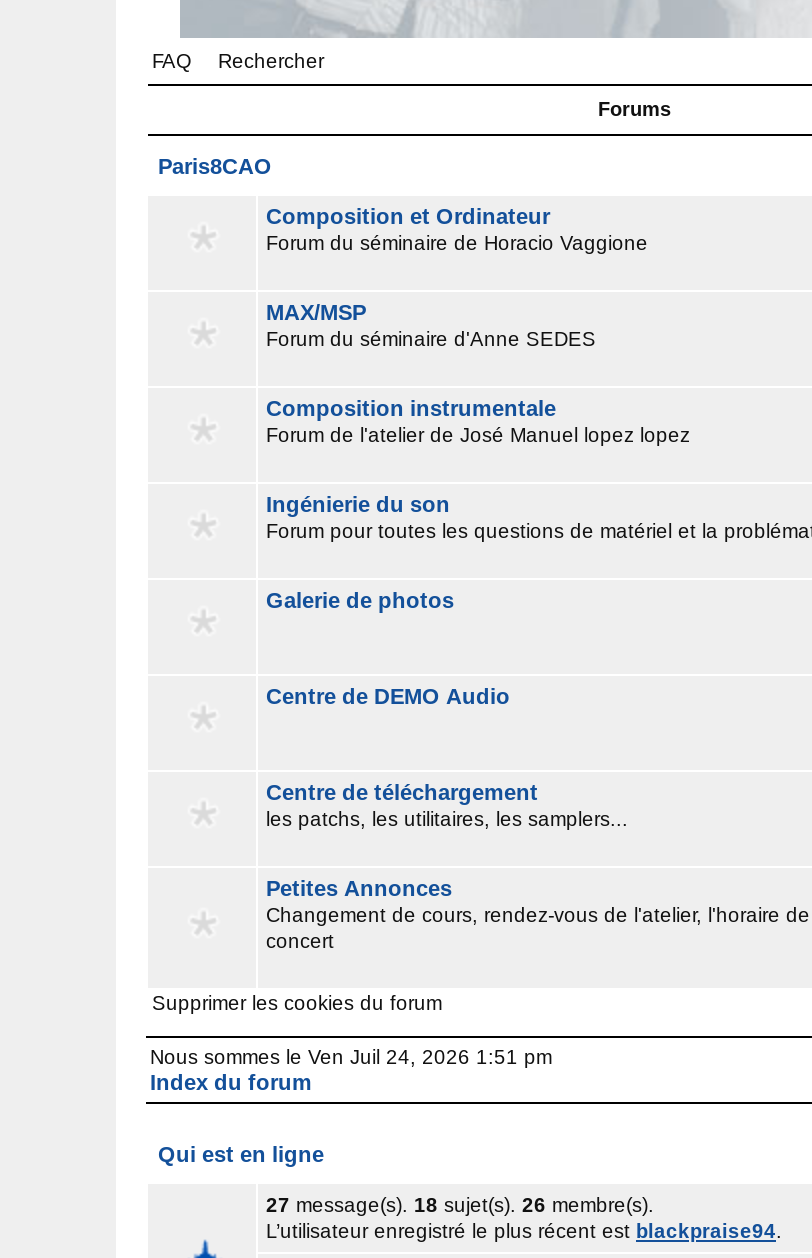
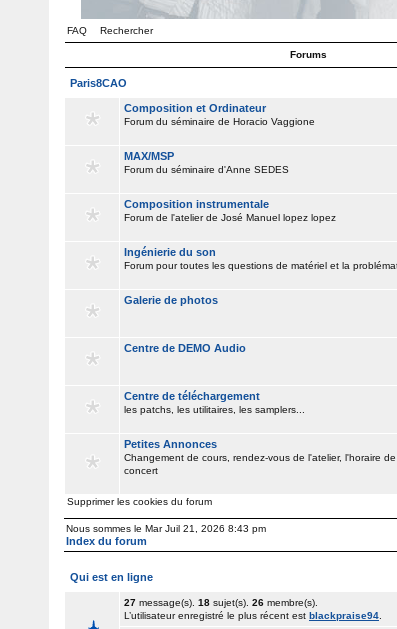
[150,1046,552,1068] Nous sommes le Ven Juil 24, 2026 1:51 pm -> [66,523,266,534] Nous sommes le Mar Juil 21, 2026 8:43 pm

